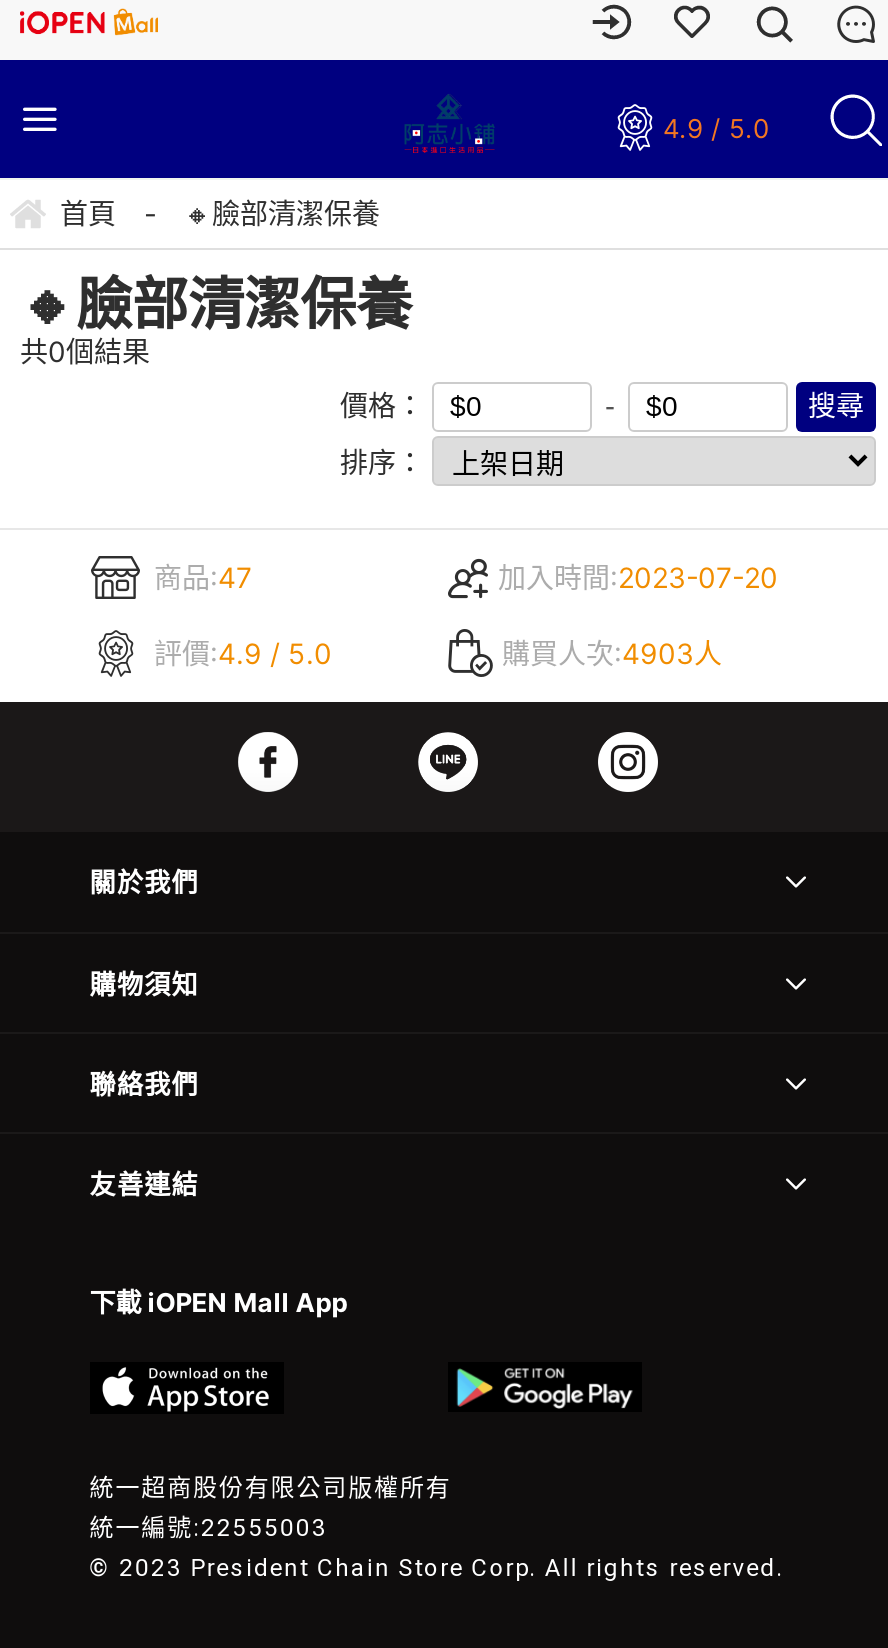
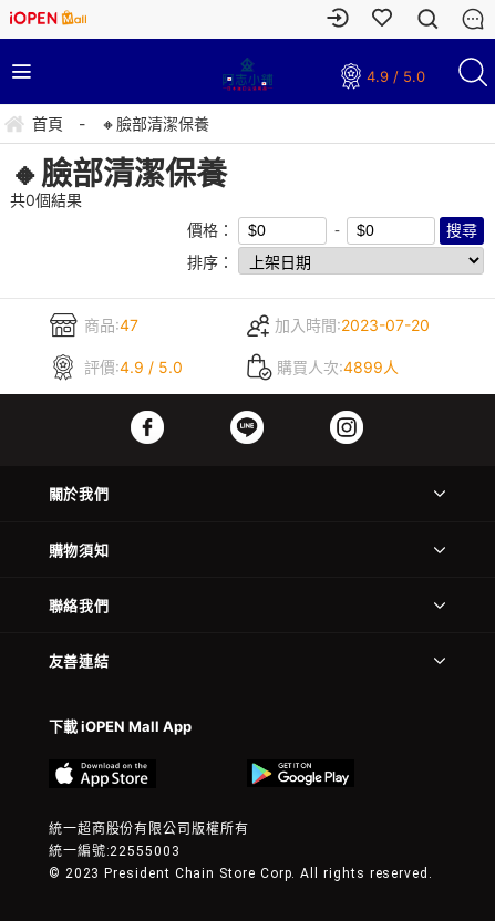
[502,635,722,669] 購買人次:4903人 -> [277,357,399,376] 購買人次:4899人

